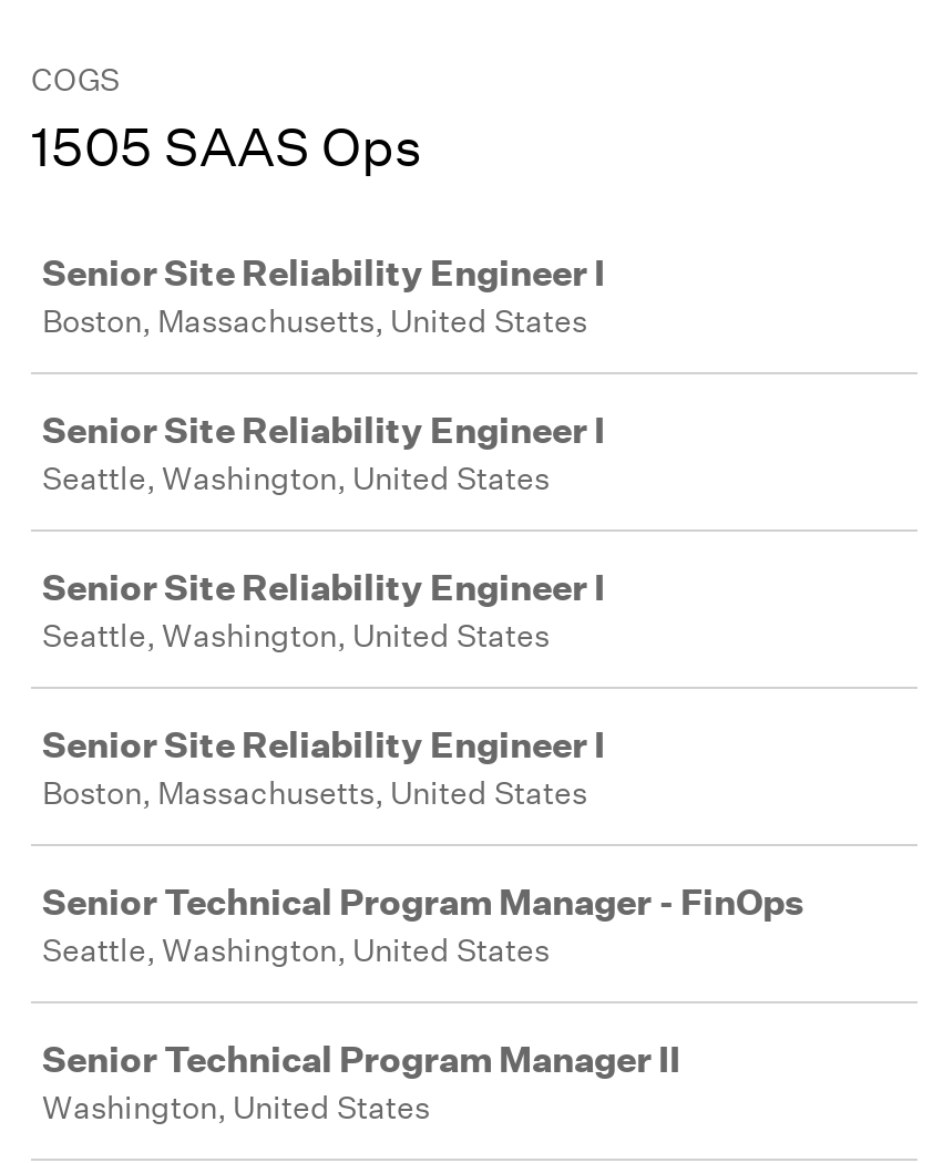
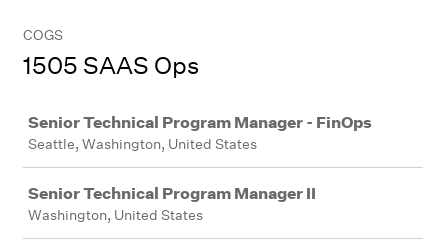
[42,250,605,813] Senior Site Reliability Engineer I | Boston, Massachusetts, United States | Senior Site Reliability Engineer I | Seattle, Washington, United States | Senior Site Reliability Engineer I | Seattle, Washington, United States | Senior Site Reliability Engineer I | Boston, Massachusetts, United States -> none

